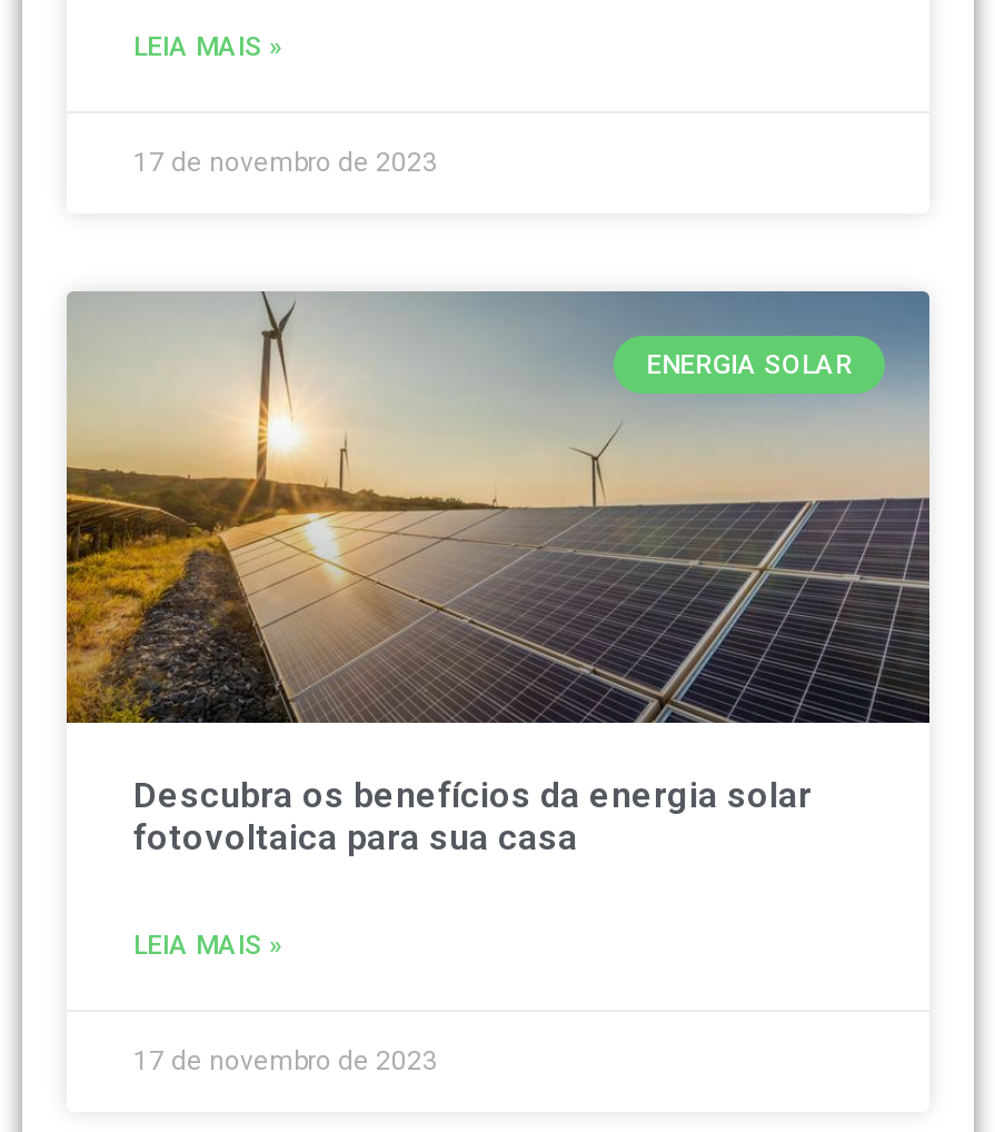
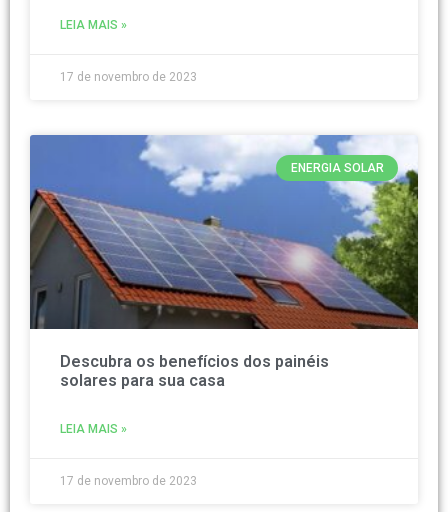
[64,289,932,858] [image] | Descubra os benefícios da energia solar | fotovoltaica para sua casa -> [29,135,419,390] [image] | Descubra os benefícios dos painéis | solares para sua casa

